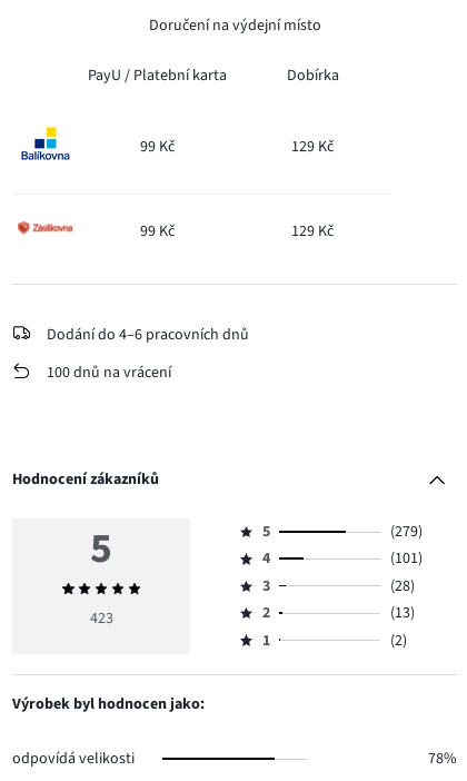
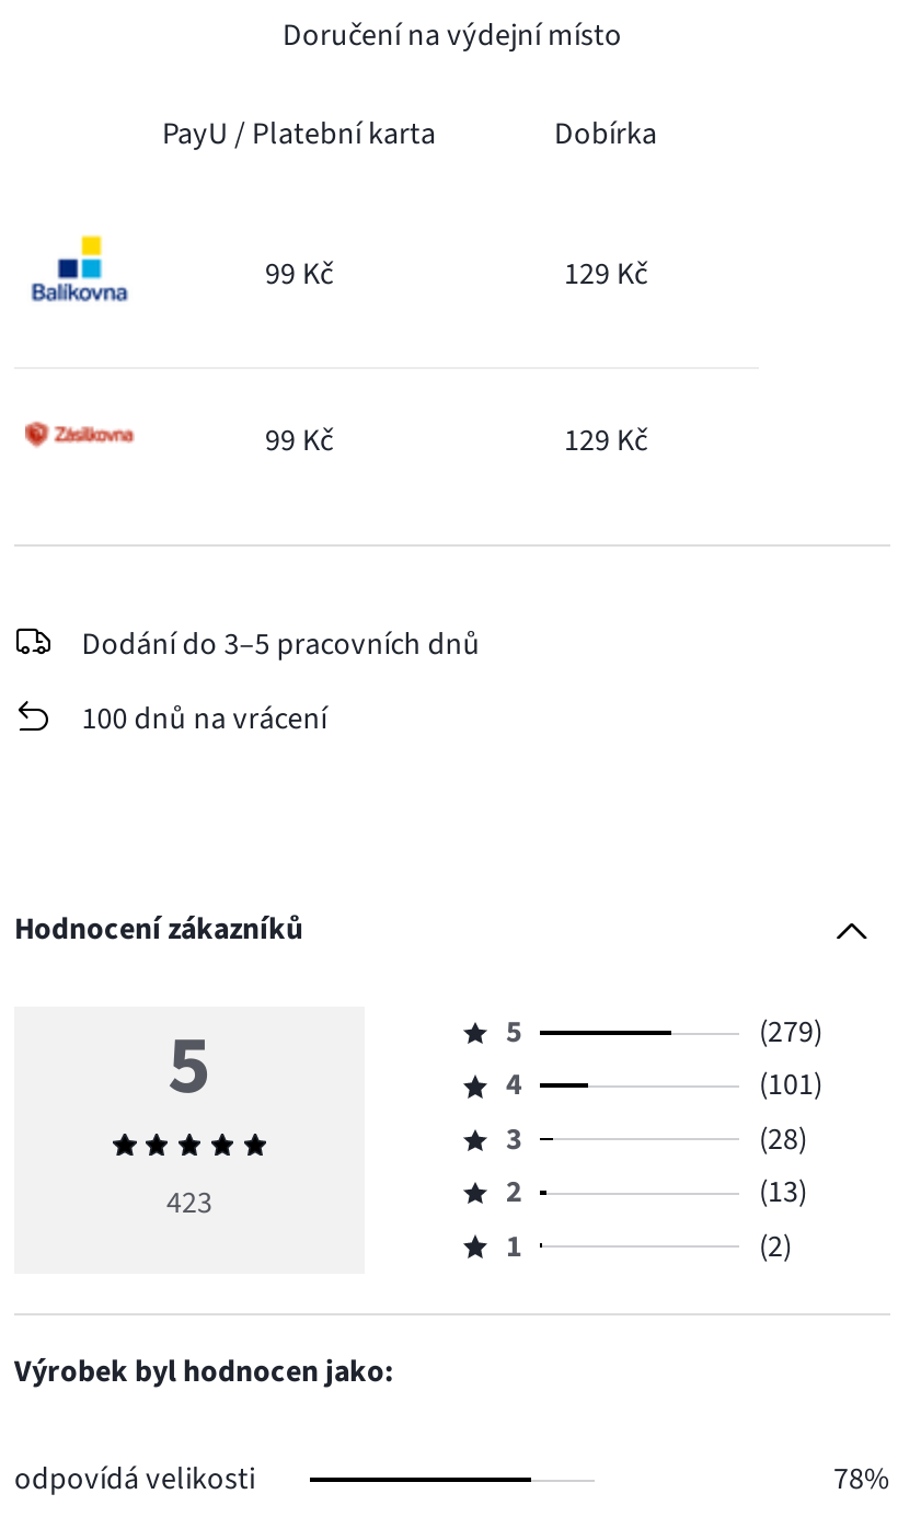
[46,323,249,346] Dodání do 4–6 pracovních dnů -> [82,623,480,666] Dodání do 3–5 pracovních dnů

